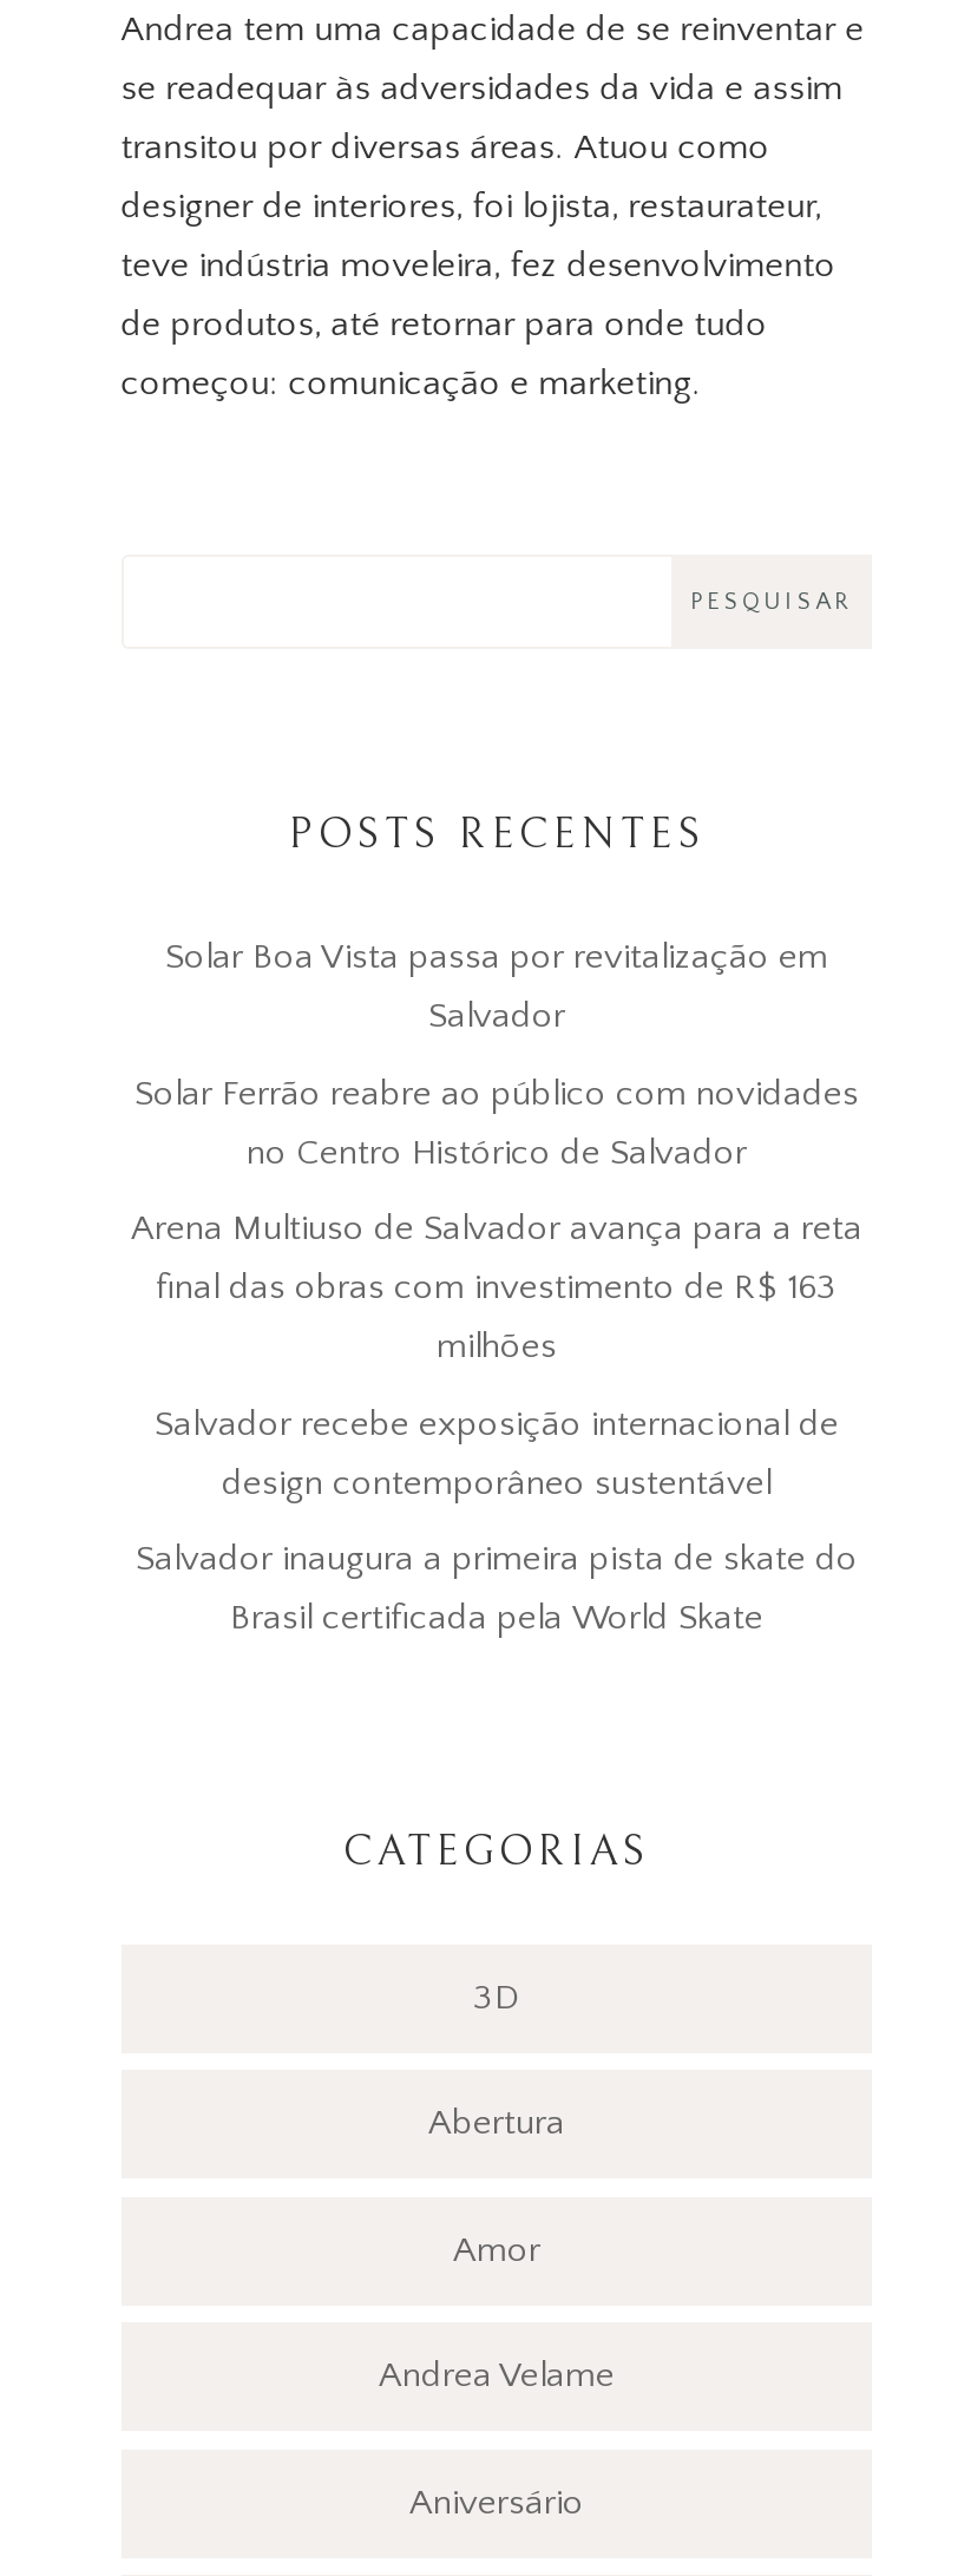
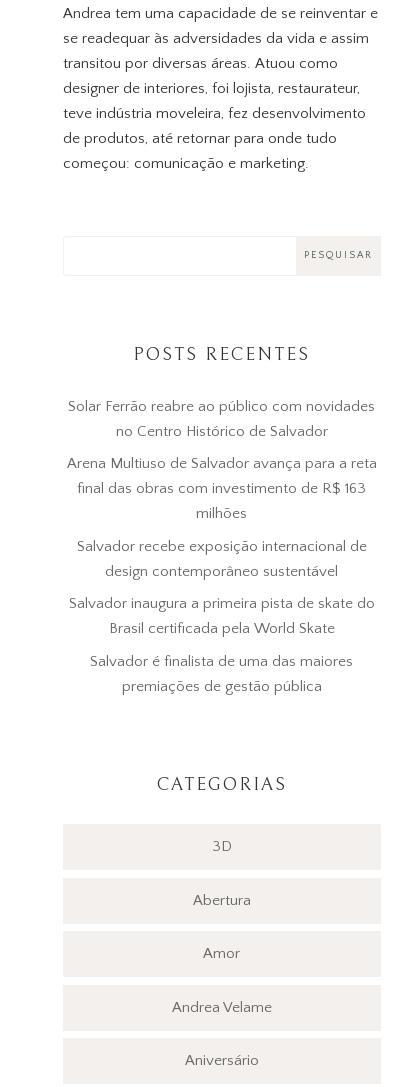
[165,938,828,1037] Solar Boa Vista passa por revitalização em | Salvador -> none
moved [131,1073,862,1639] -> [67,398,377,637]: Solar Ferrão reabre ao público com novidades | no Centro Histórico de Salvador | Arena Multiuso de Salvador avança para a reta | ... | Salvador inaugura a primeira pista de skate do | Brasil certificada pela World Skate
none -> [90,653,353,695] Salvador é finalista de uma das maiores | premiações de gestão pública

